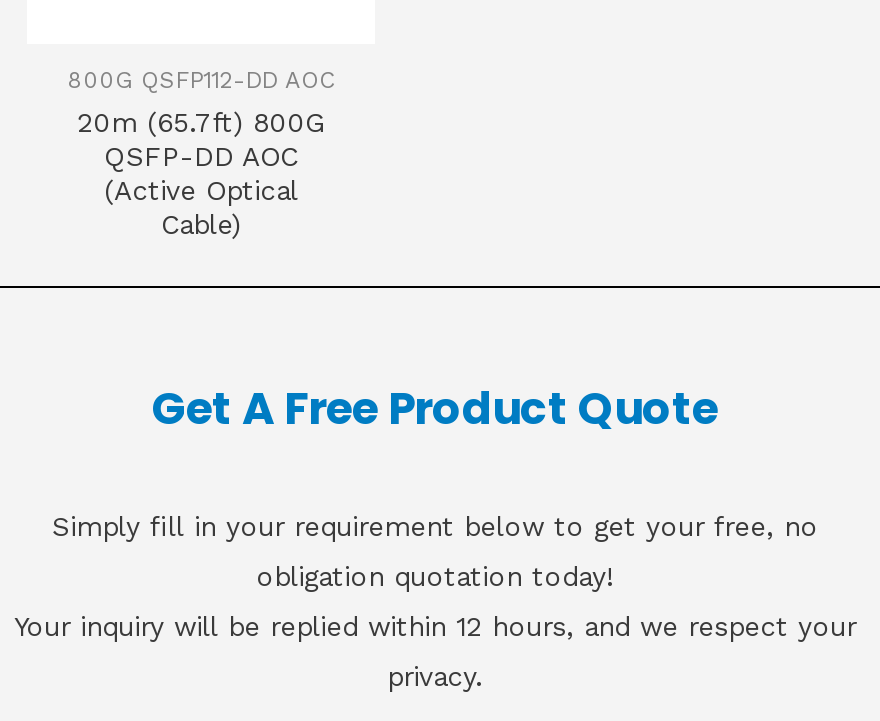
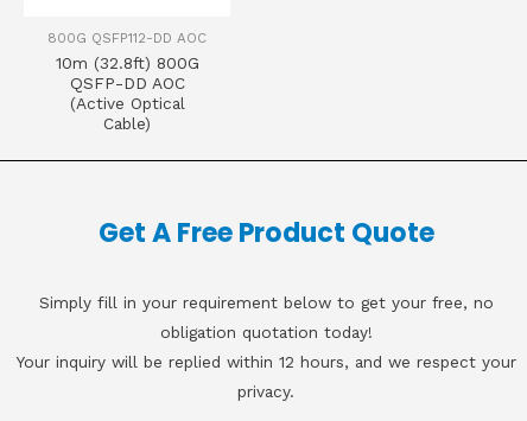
[77,107,325,139] 20m (65.7ft) 800G -> [55,54,199,73] 10m (32.8ft) 800G

